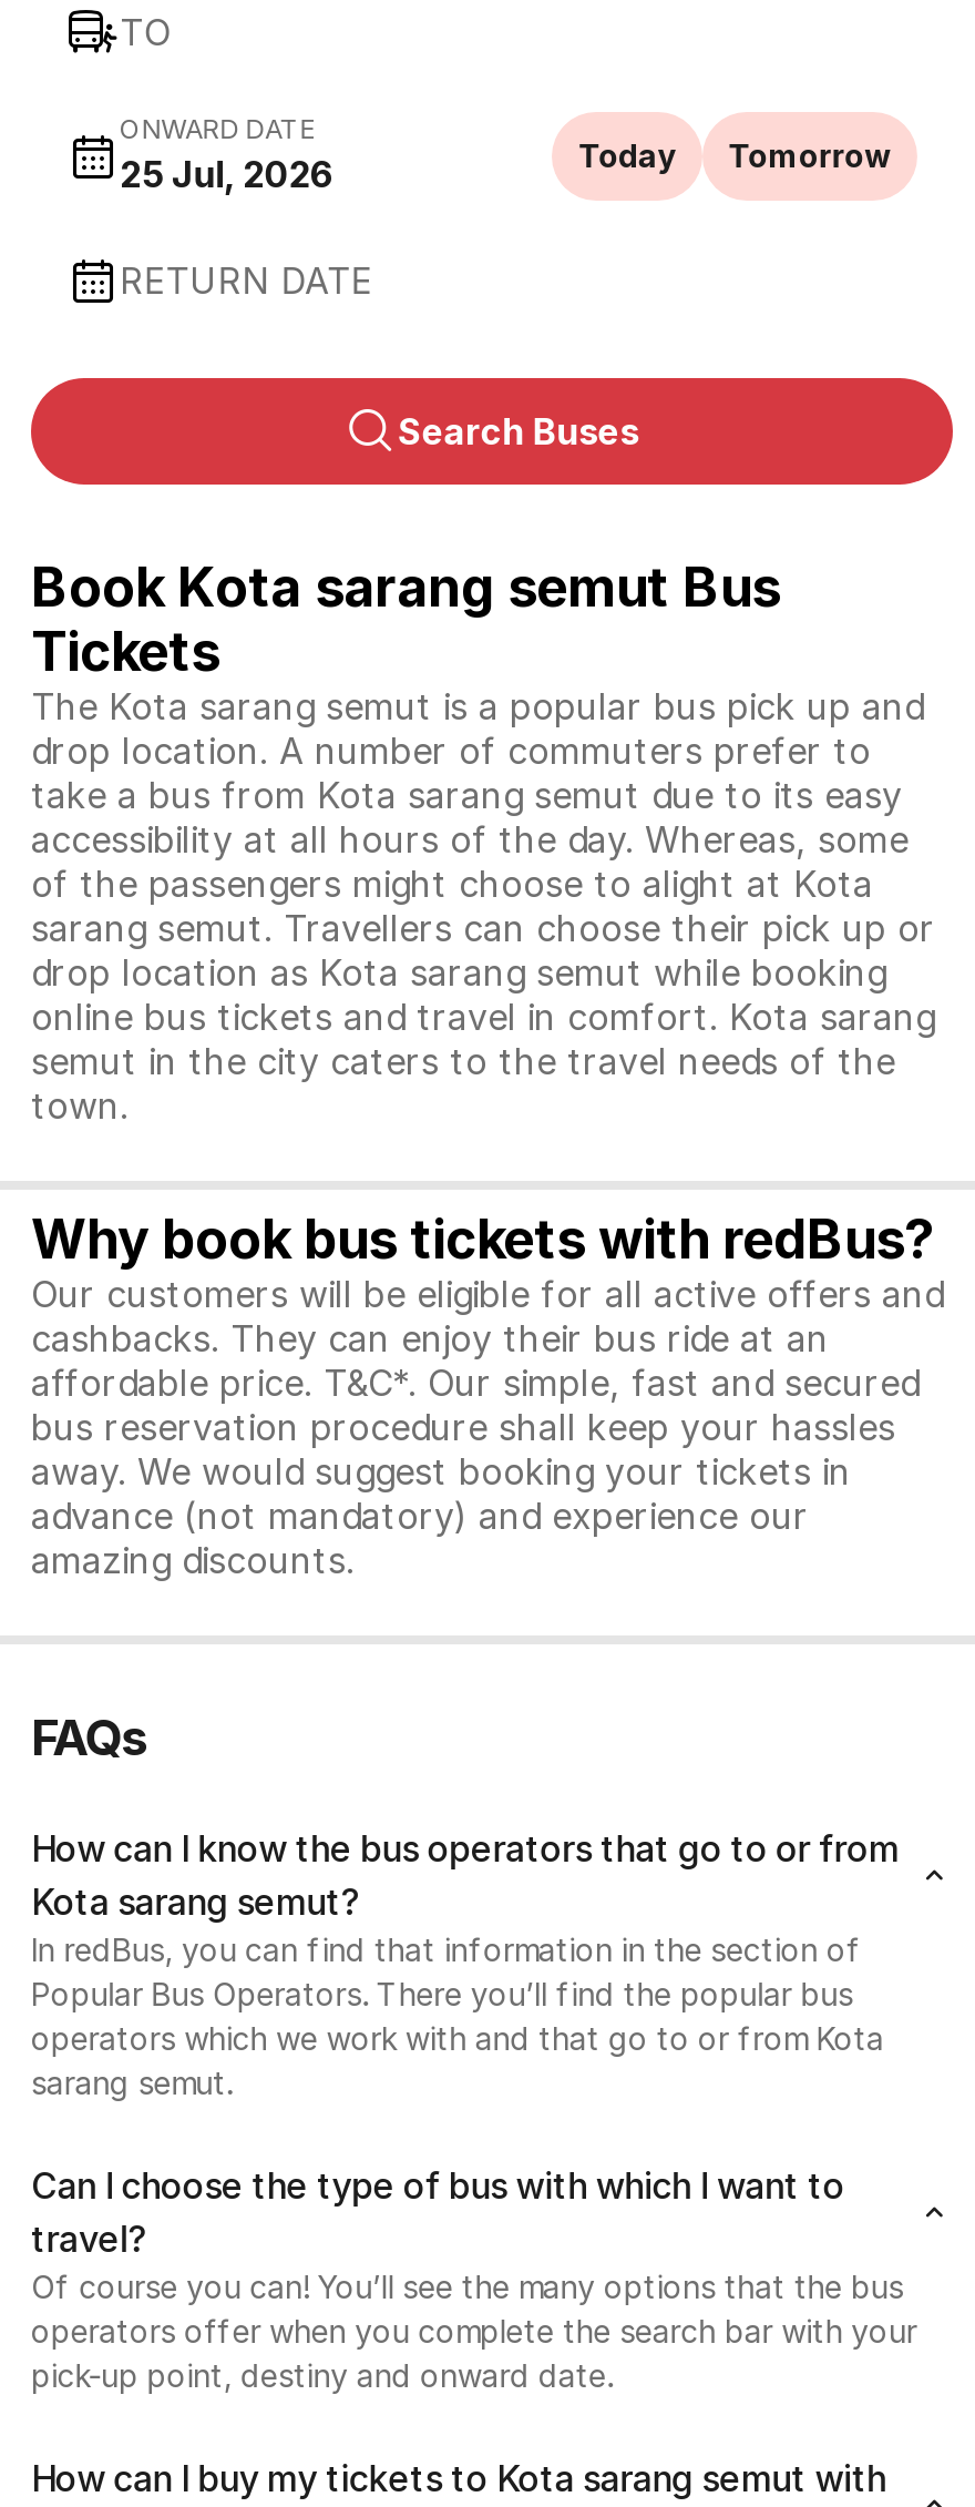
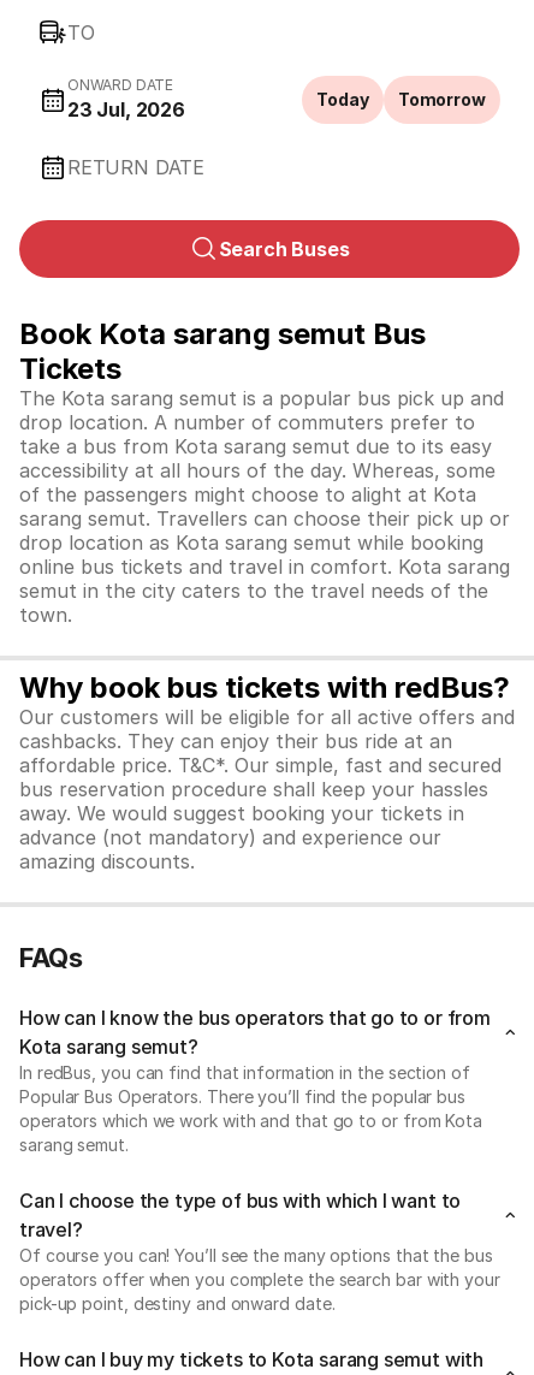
[120,152,334,196] 25 Jul, 2026 -> [67,97,185,122] 23 Jul, 2026

